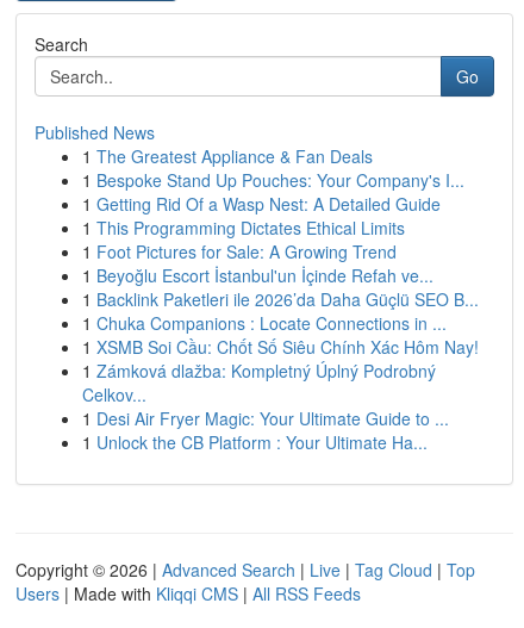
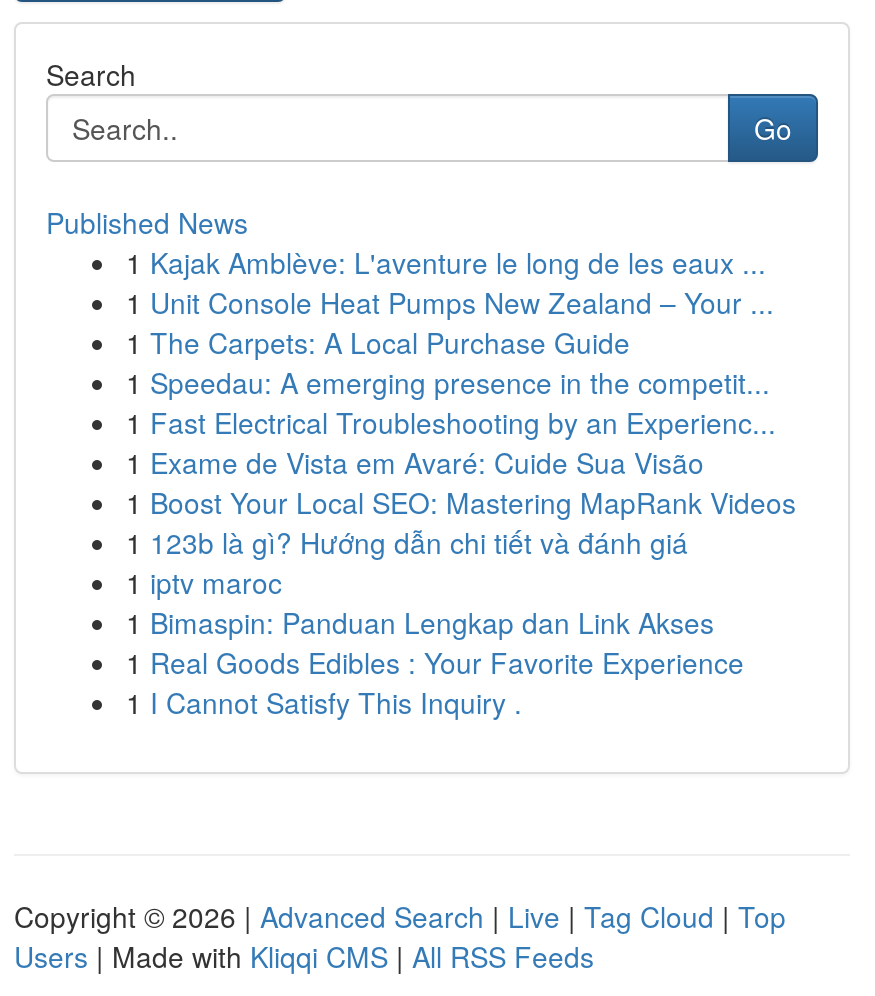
[82,144,479,454] 1 The Greatest Appliance & Fan Deals | 1 Bespoke Stand Up Pouches: Your Company's I... | 1 Getting Rid Of a Wasp Nest: A Detailed Guide | 1 This Programming Dictates Ethical Limits | 1 Foot Pictures for Sale: A Growing Trend | 1 Beyoğlu Escort İstanbul'un İçinde Refah ve... | 1 Backlink Paketleri ile 2026’da Daha Güçlü SEO B... | 1 Chuka Companions : Locate Connections in ... | 1 XSMB Soi Cầu: Chốt Số Siêu Chính Xác Hôm Nay! | 1 Zámková dlažba: Kompletný Úplný Podrobný | Celkov... | 1 Desi Air Fryer Magic: Your Ultimate Guide to ... | 1 Unlock the CB Platform : Your Ultimate Ha... -> [126,242,796,722] 1 Kajak Amblève: L'aventure le long de les eaux ... | 1 Unit Console Heat Pumps New Zealand – Your ... | 1 The Carpets: A Local Purchase Guide | 1 Speedau: A emerging presence in the competit... | 1 Fast Electrical Troubleshooting by an Experienc... | 1 Exame de Vista em Avaré: Cuide Sua Visão | 1 Boost Your Local SEO: Mastering MapRank Videos | 1 123b là gì? Hướng dẫn chi tiết và đánh giá | 1 iptv maroc | 1 Bimaspin: Panduan Lengkap dan Link Akses | 1 Real Goods Edibles : Your Favorite Experience | 1 I Cannot Satisfy This Inquiry .

